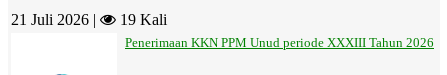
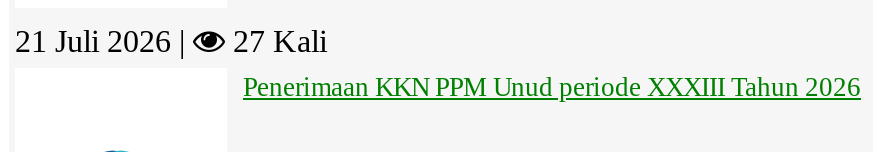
[116,11,167,28] 19 Kali -> [225,24,327,58] 27 Kali

